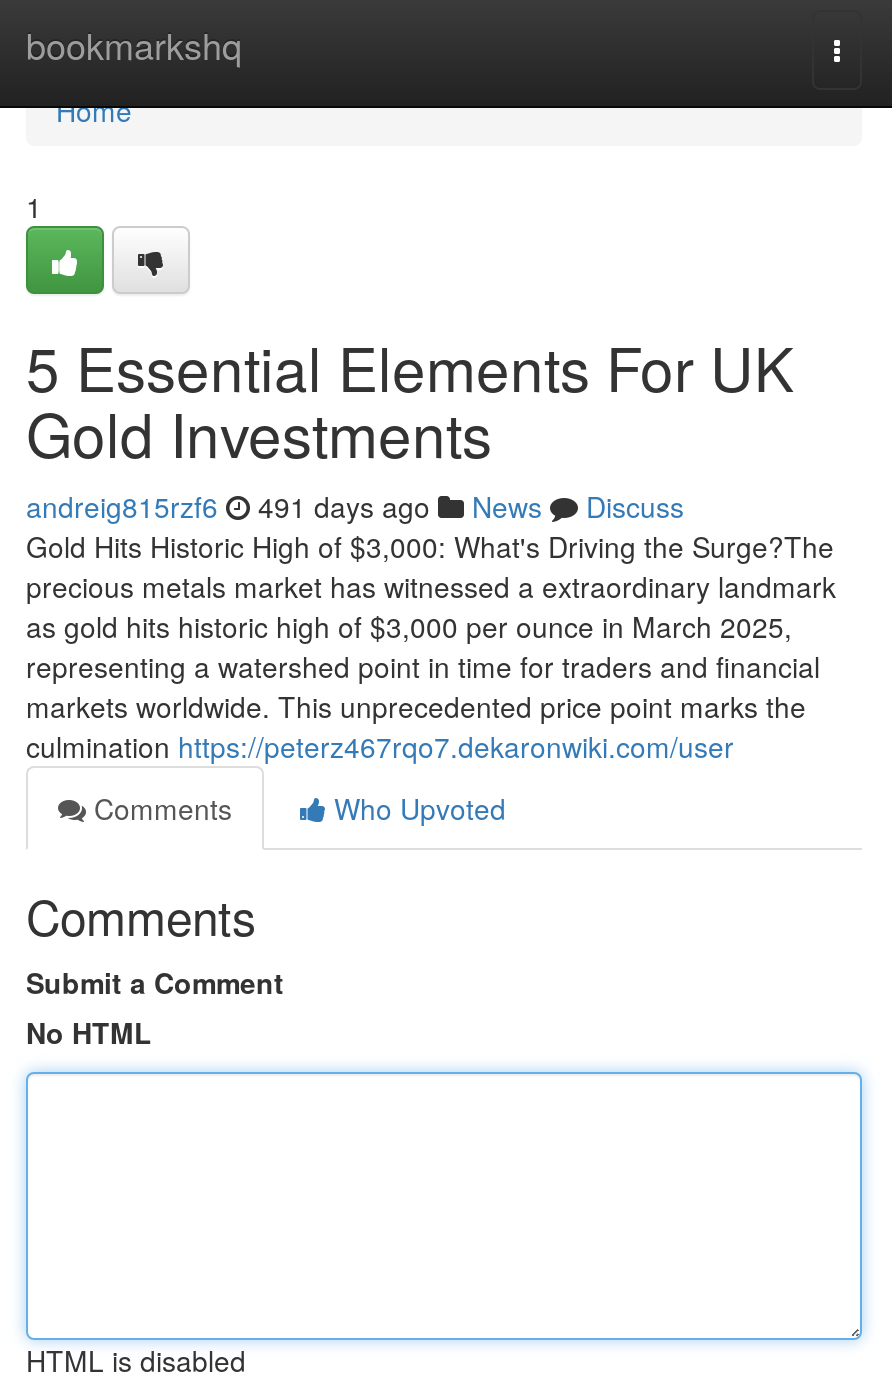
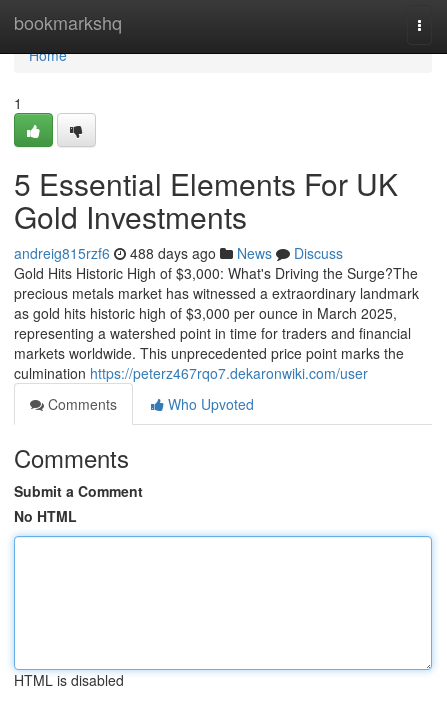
[26,486,684,526] andreig815rzf6 491 days ago News Discuss -> [14,243,343,263] andreig815rzf6 488 days ago News Discuss

